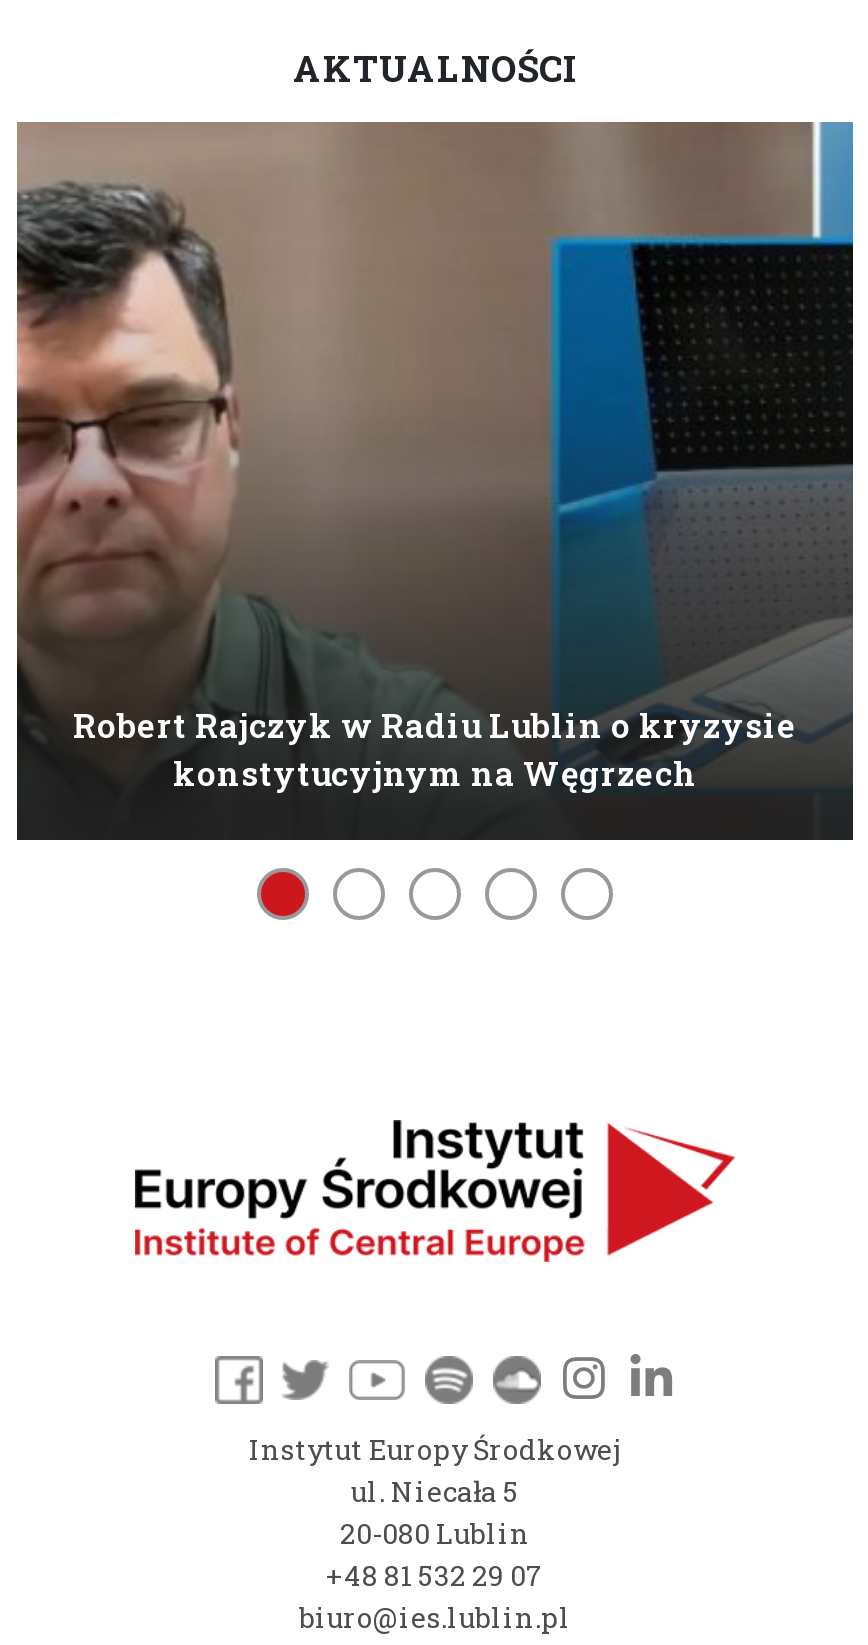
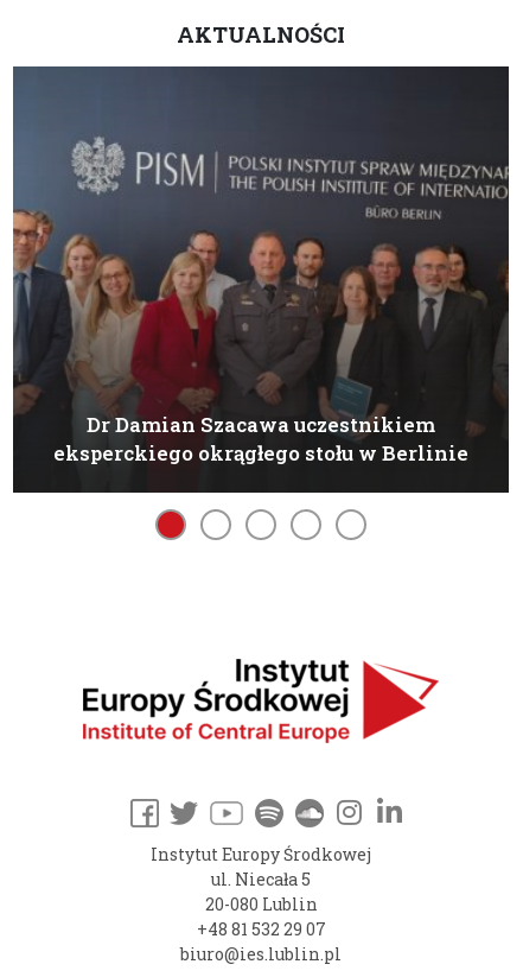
[15,120,855,796] [image] | Robert Rajczyk w Radiu Lublin o kryzysie | konstytucyjnym na Węgrzech -> [12,65,510,466] [image] | Dr Damian Szacawa uczestnikiem | eksperckiego okrągłego stołu w Berlinie

